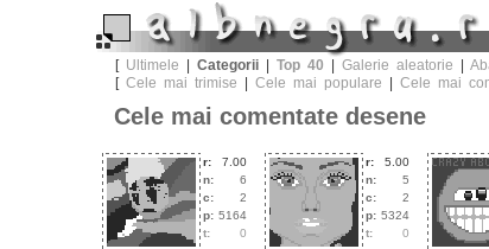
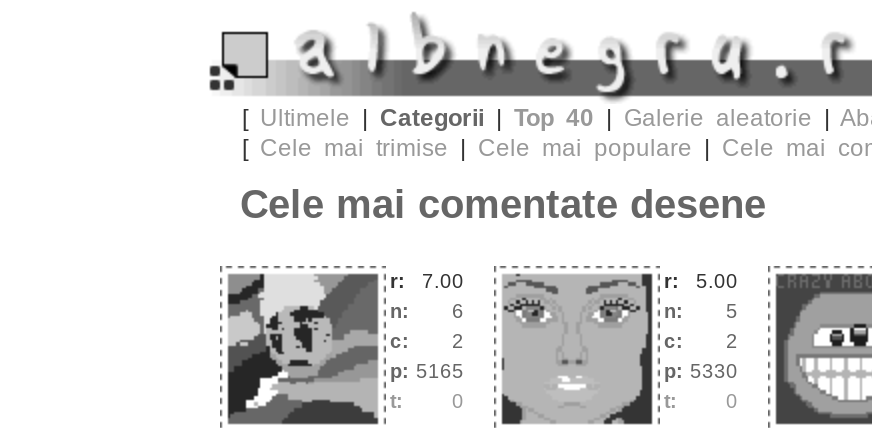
[203,209,247,222] p: 5164 -> [390,360,464,382] p: 5165
[366,209,409,222] p: 5324 -> [664,360,738,382] p: 5330

